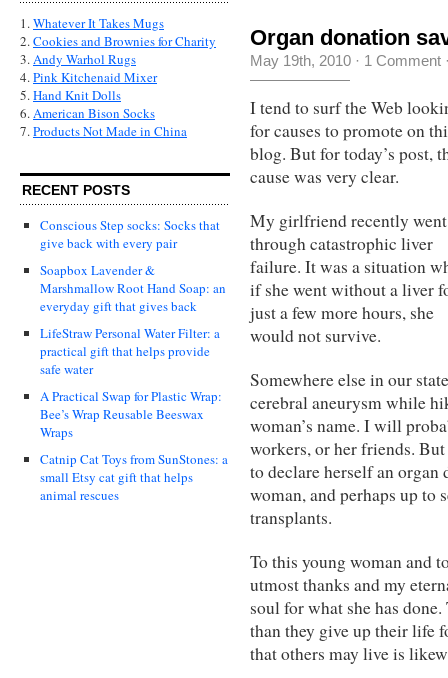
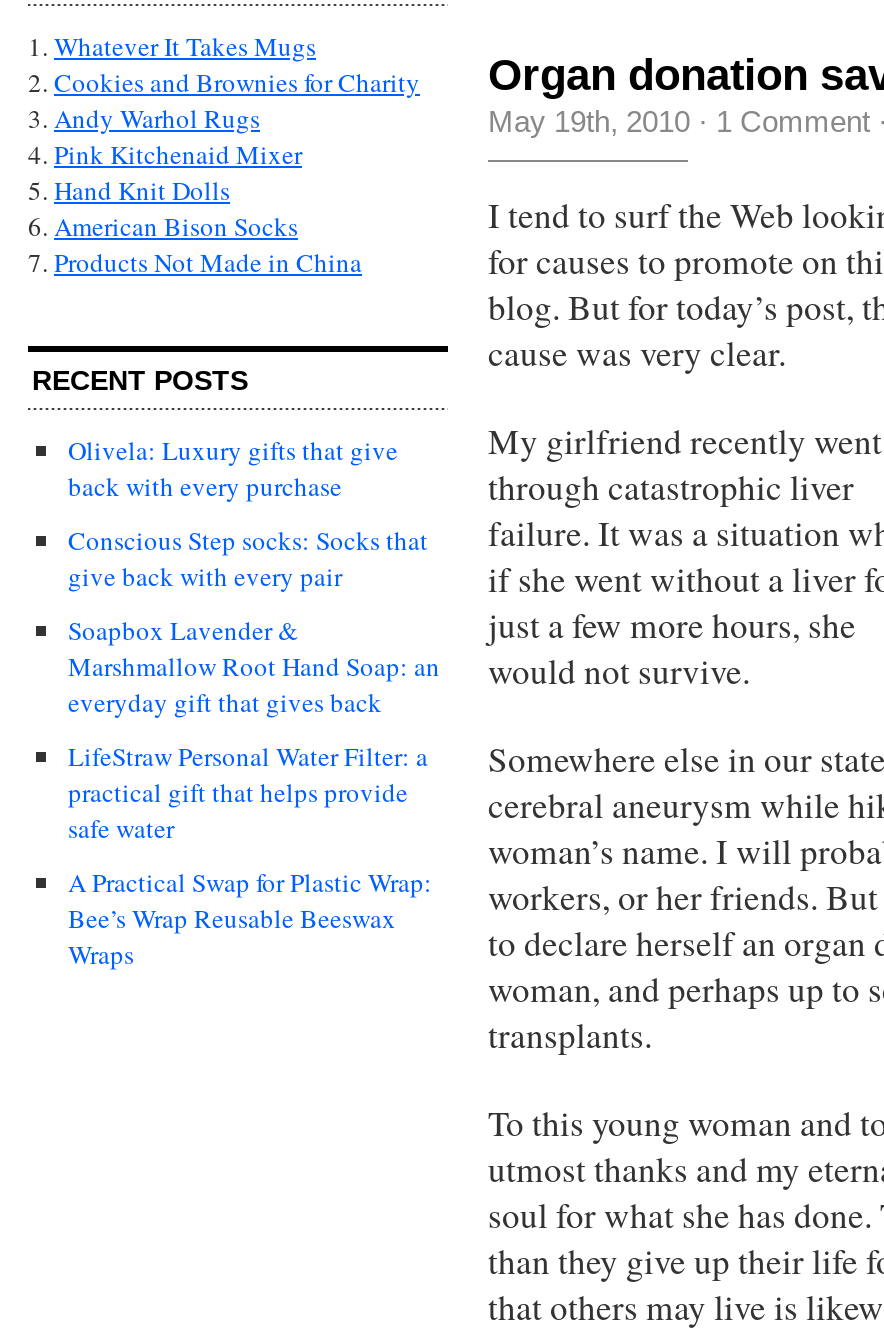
moved [40,216,226,441] -> [68,522,440,973]: Conscious Step socks: Socks that | give back with every pair | Soapbox Lavender & | ... | Bee’s Wrap Reusable Beeswax | Wraps
none -> [68,432,398,504] Olivela: Luxury gifts that give | back with every purchase
[40,450,228,504] Catnip Cat Toys from SunStones: a | small Etsy cat gift that helps | animal rescues -> none

